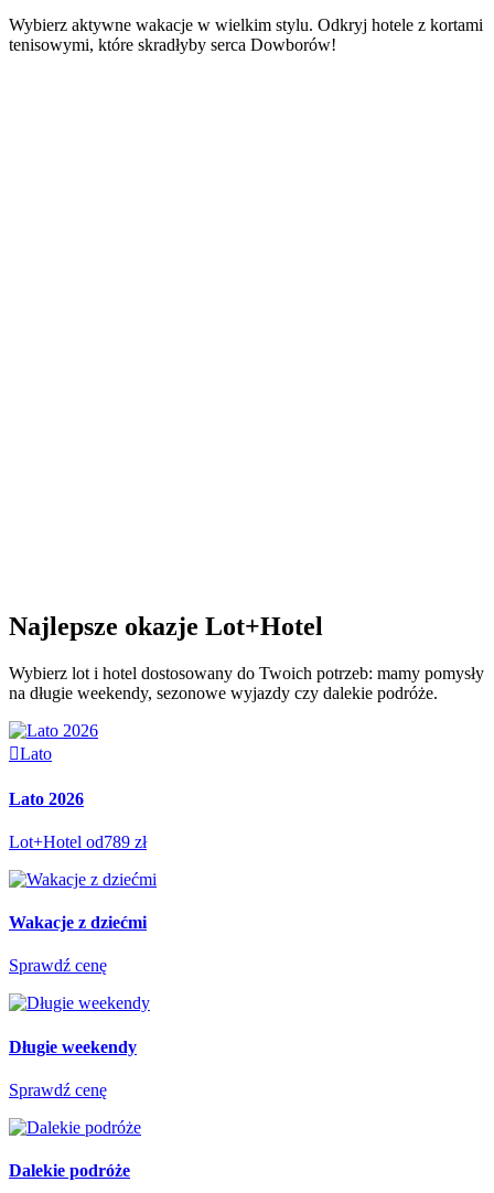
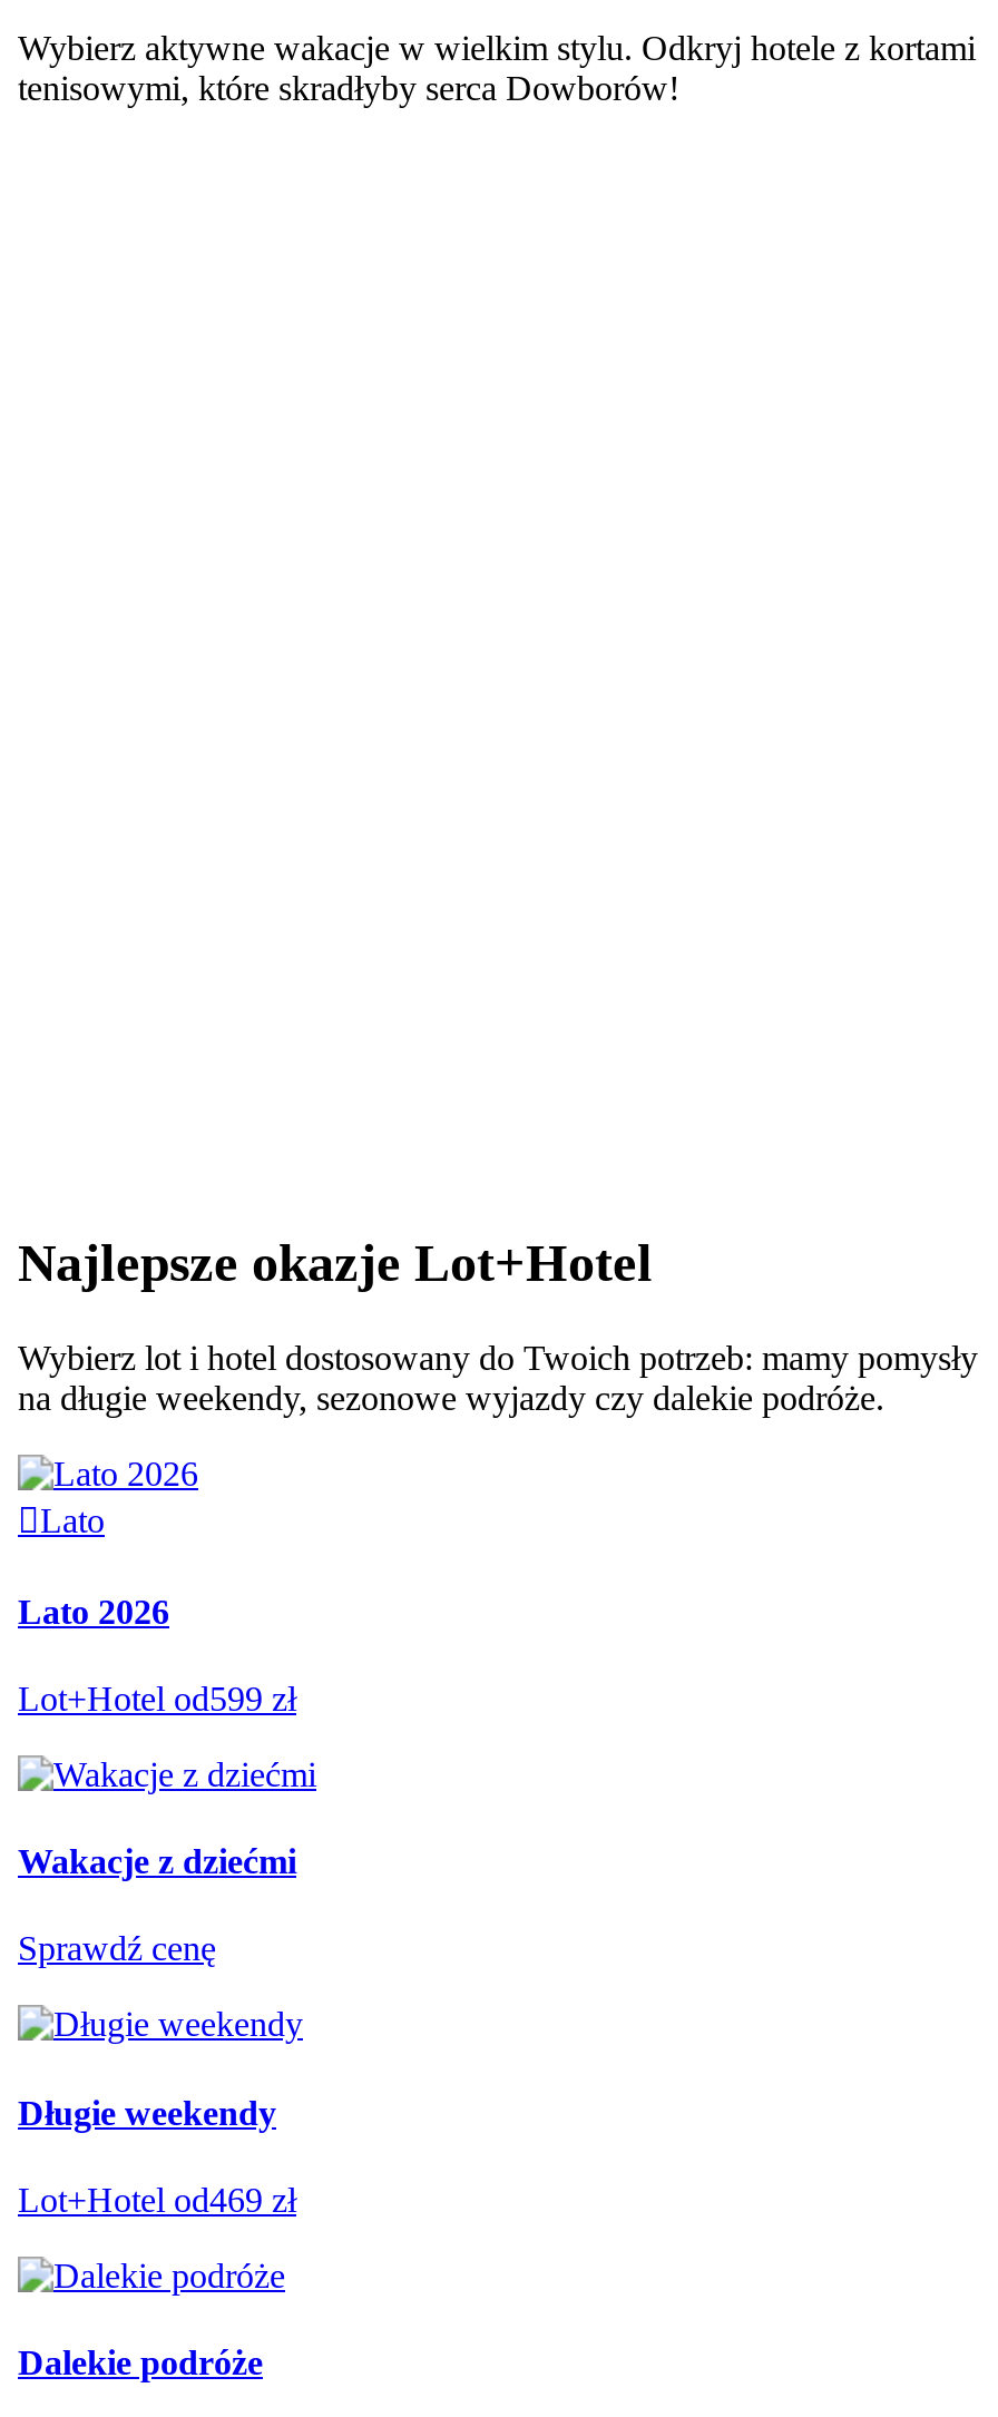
[9,832,147,851] Lot+Hotel od789 zł -> [18,1679,296,1717] Lot+Hotel od599 zł
[9,1080,107,1099] Sprawdź cenę -> [18,2181,296,2219] Lot+Hotel od469 zł

